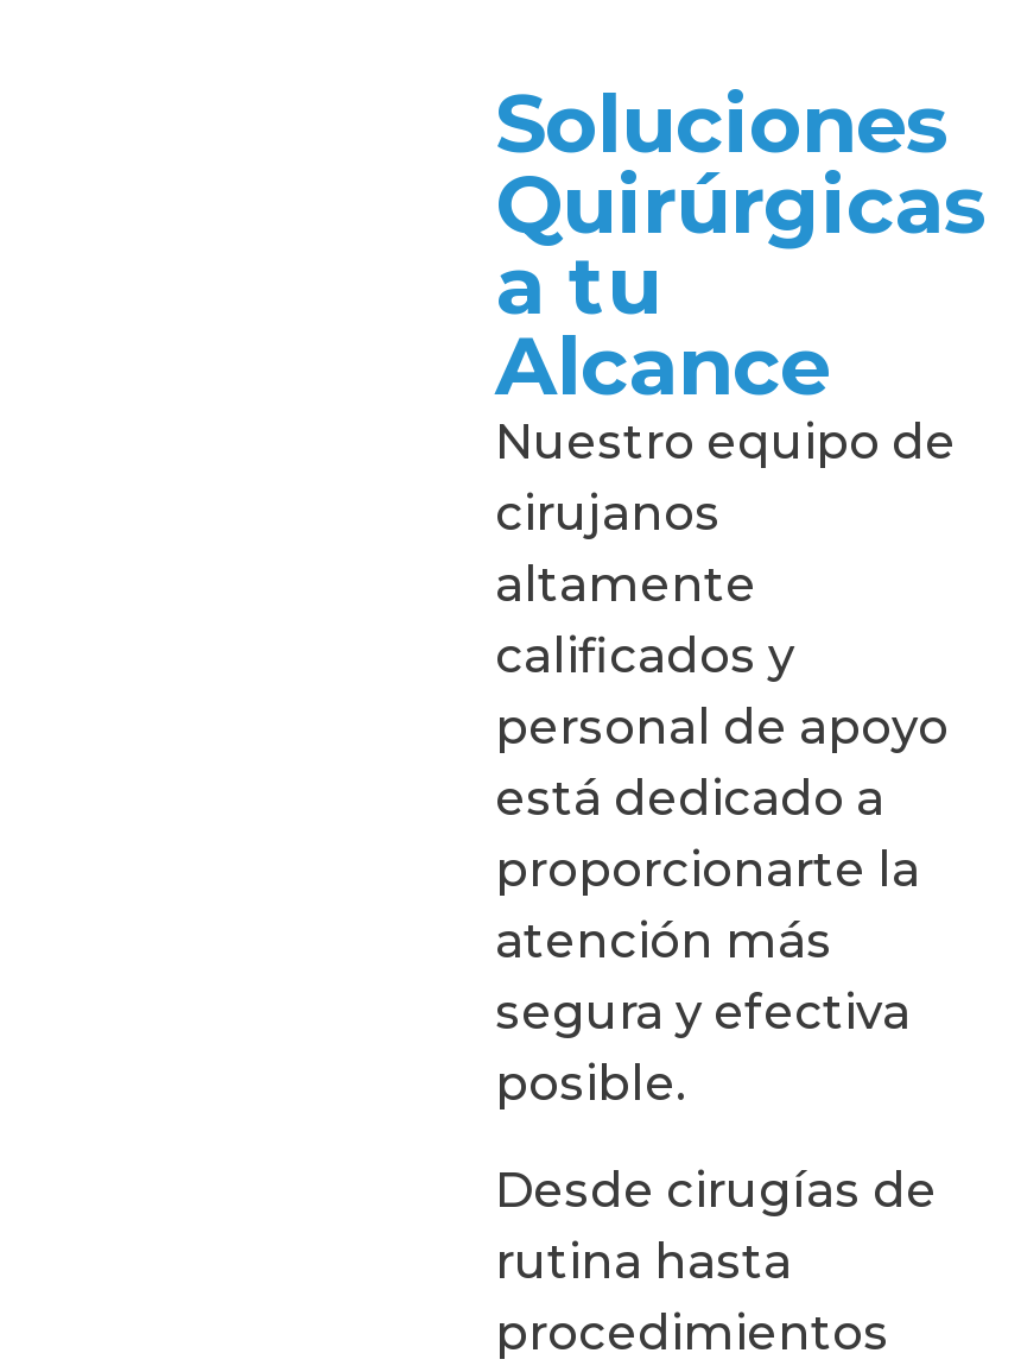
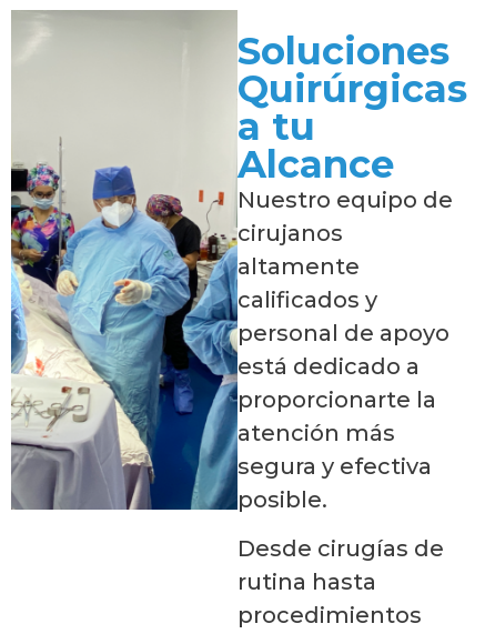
none -> [10,10,239,511] [image]

